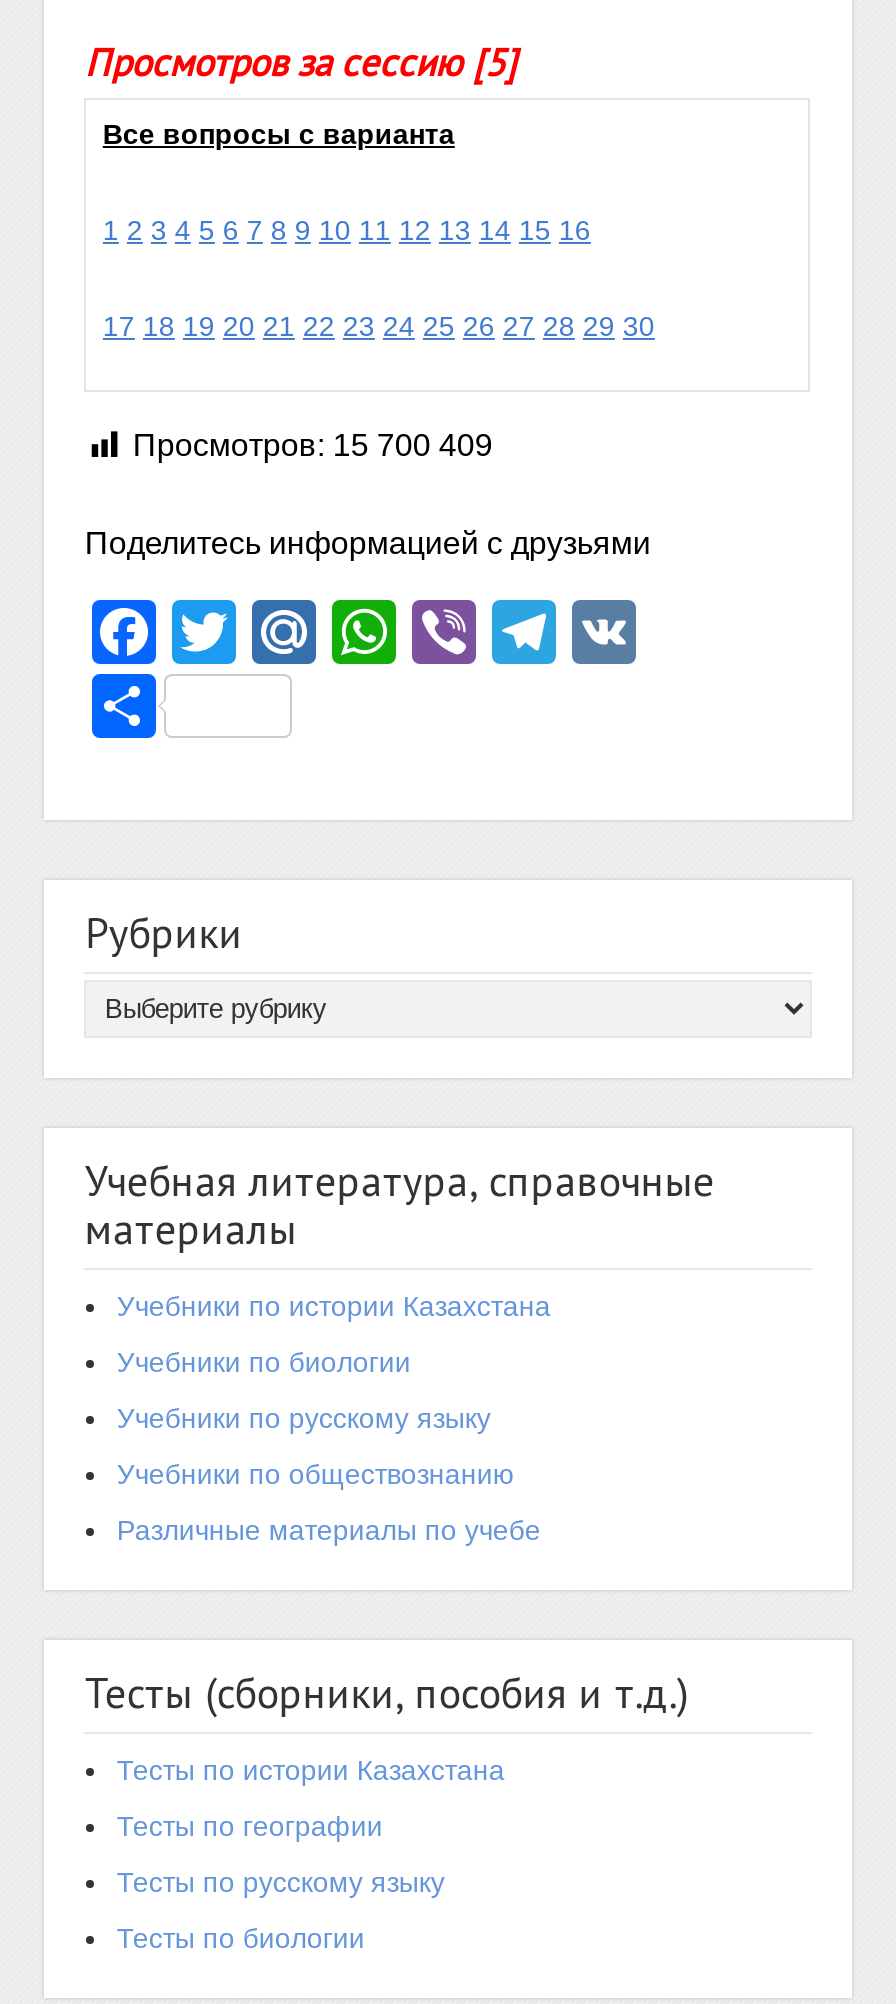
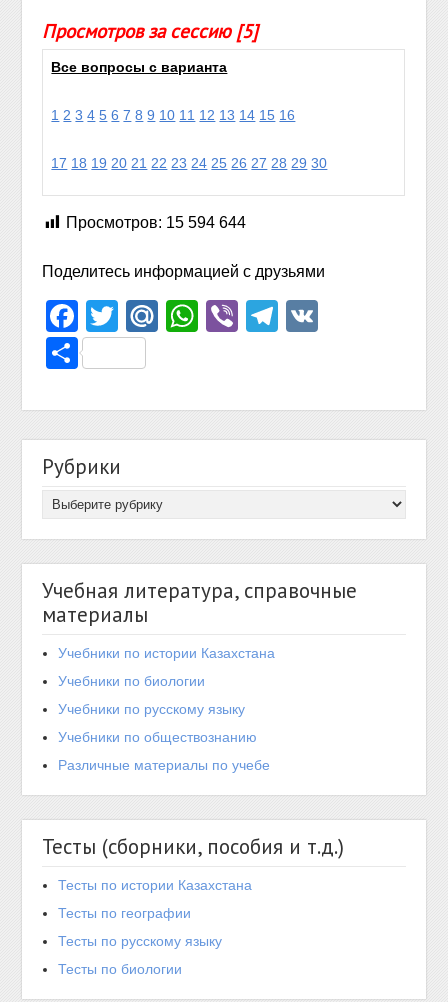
[133,428,493,462] Просмотров: 15 700 409 -> [66,214,246,231] Просмотров: 15 594 644

